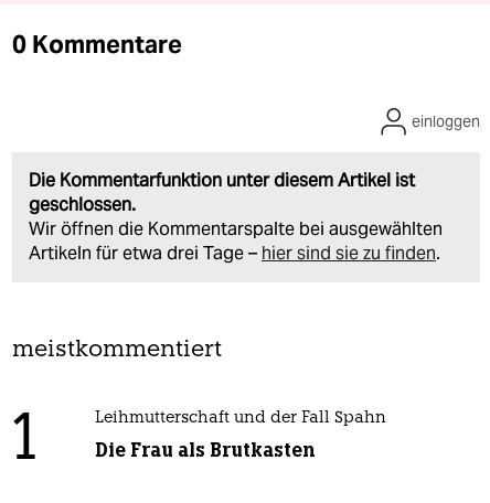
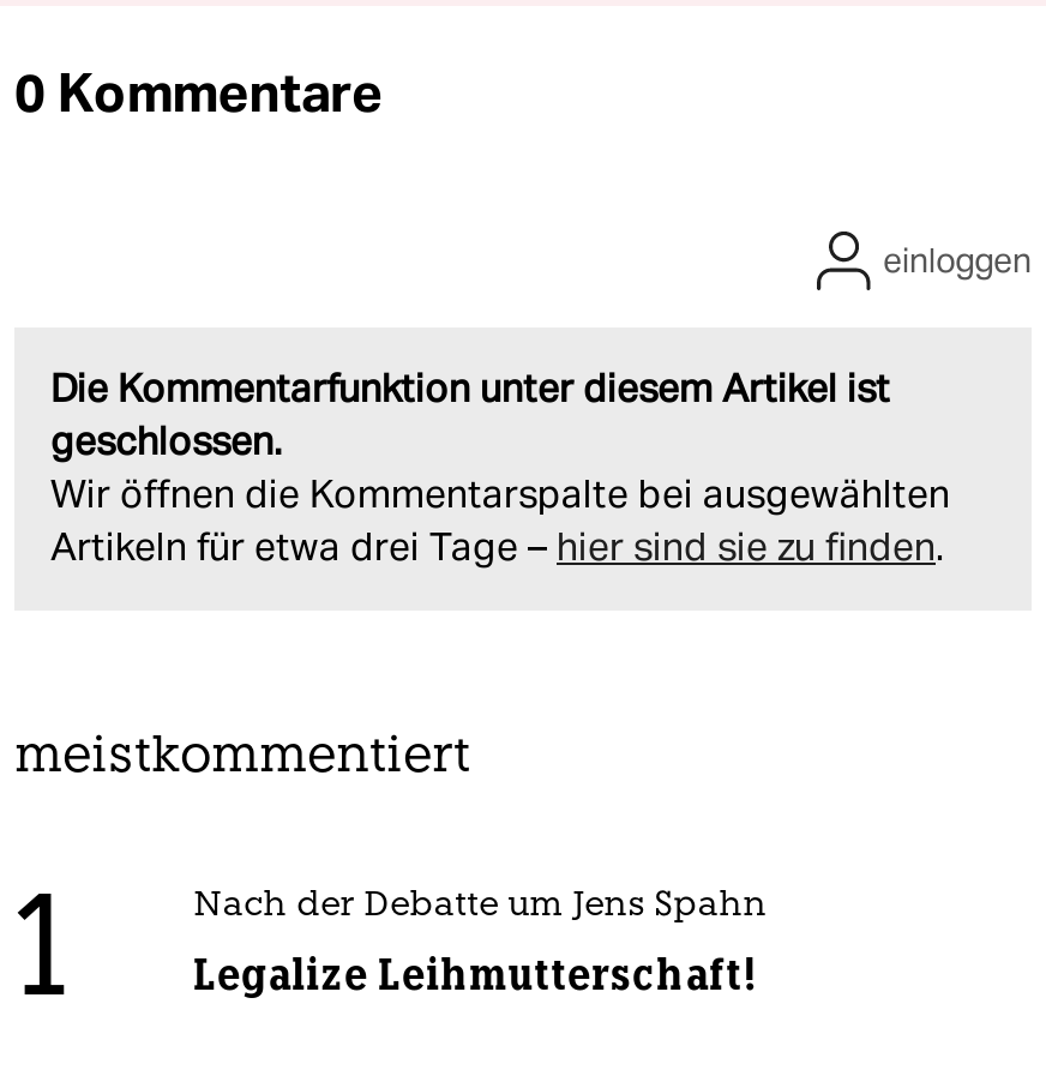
[95,410,386,427] Leihmutterschaft und der Fall Spahn -> [194,889,767,925] Nach der Debatte um Jens Spahn
[95,438,315,462] Die Frau als Brutkasten -> [194,949,755,1002] Legalize Leihmutterschaft!

